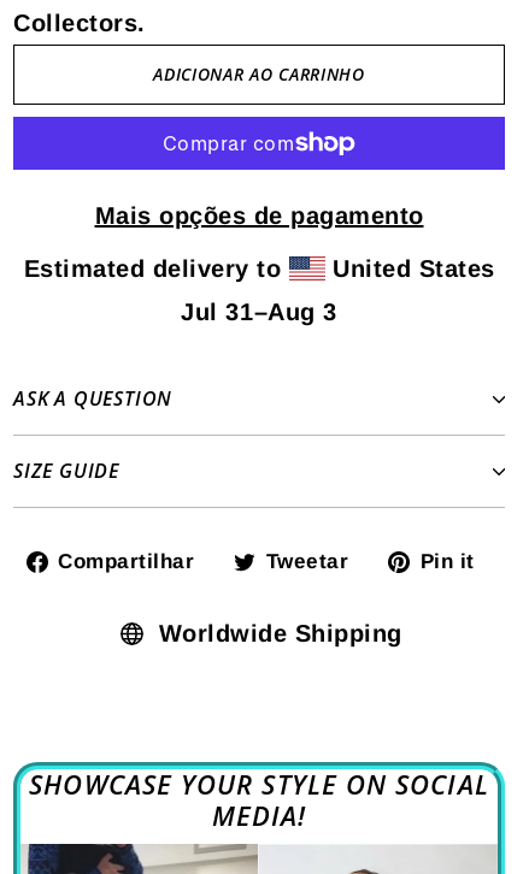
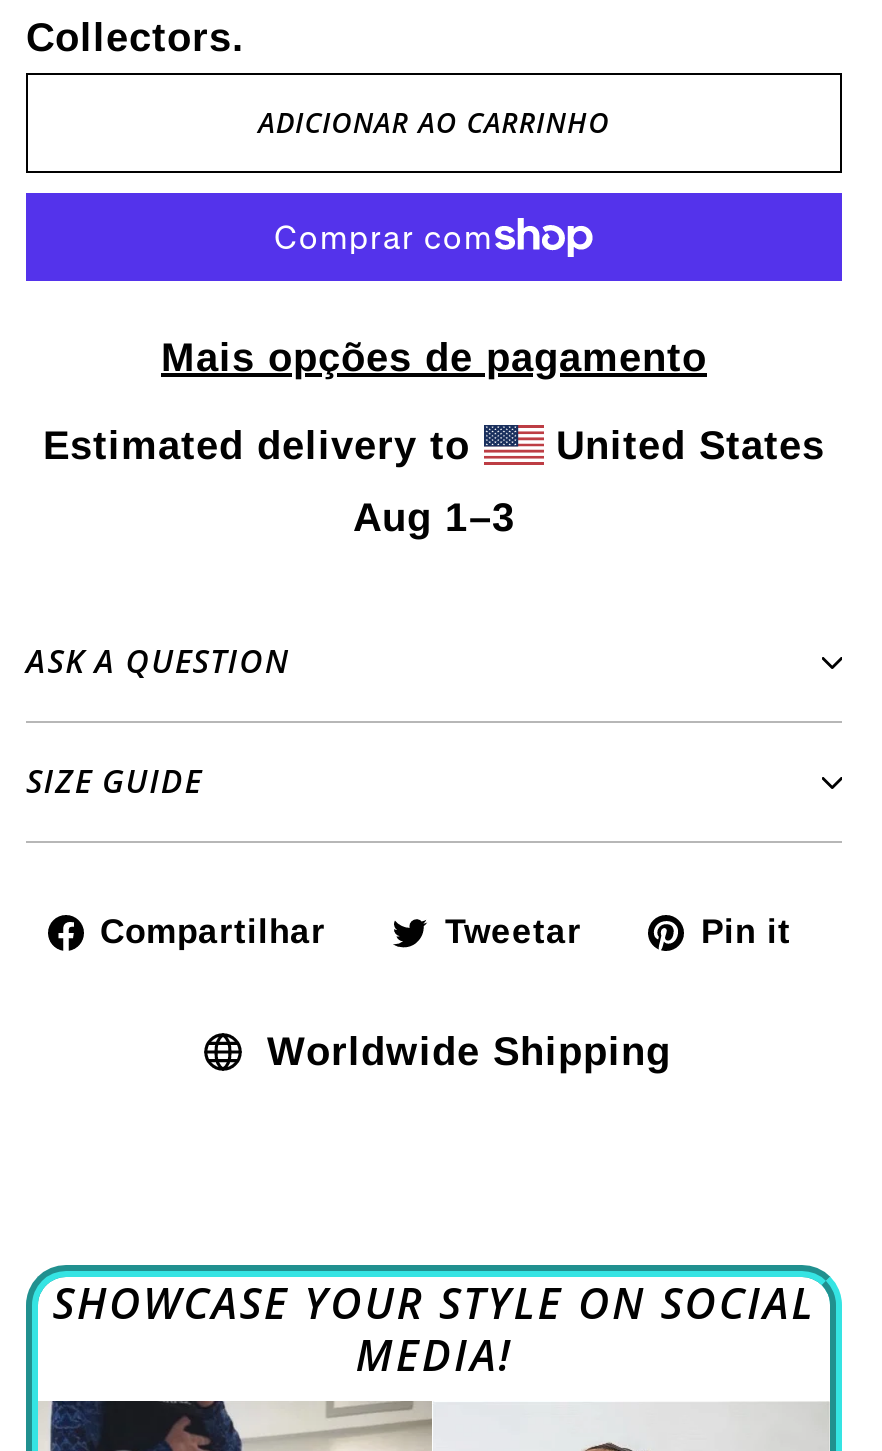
[181,299,337,325] Jul 31–Aug 3 -> [353,496,515,540] Aug 1–3

